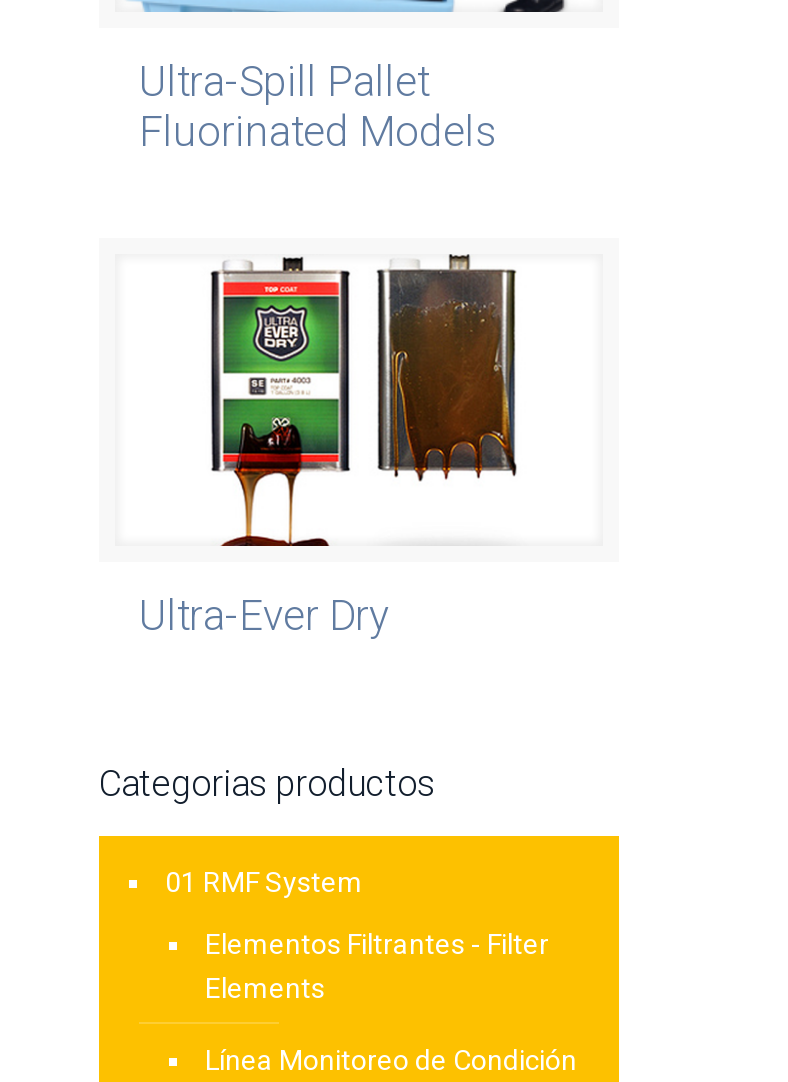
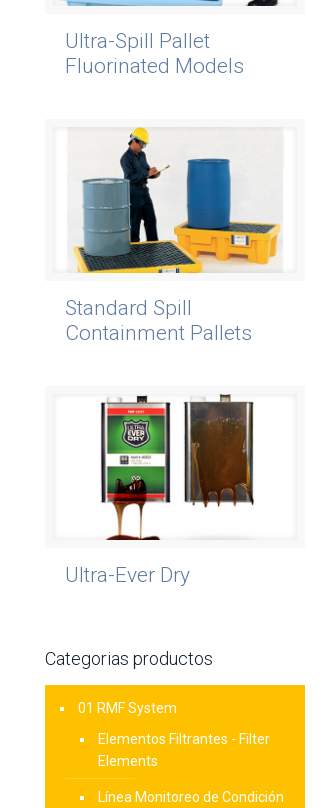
none -> [65,127,281,345] [image] | Standard Spill | Containment Pallets

